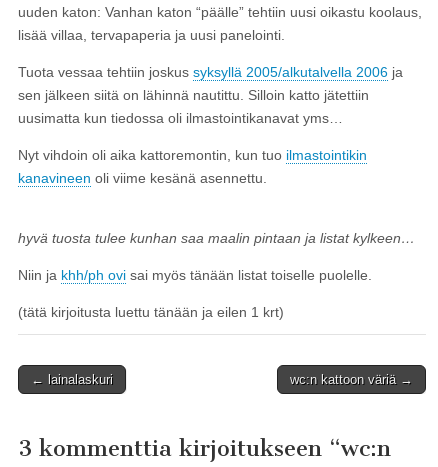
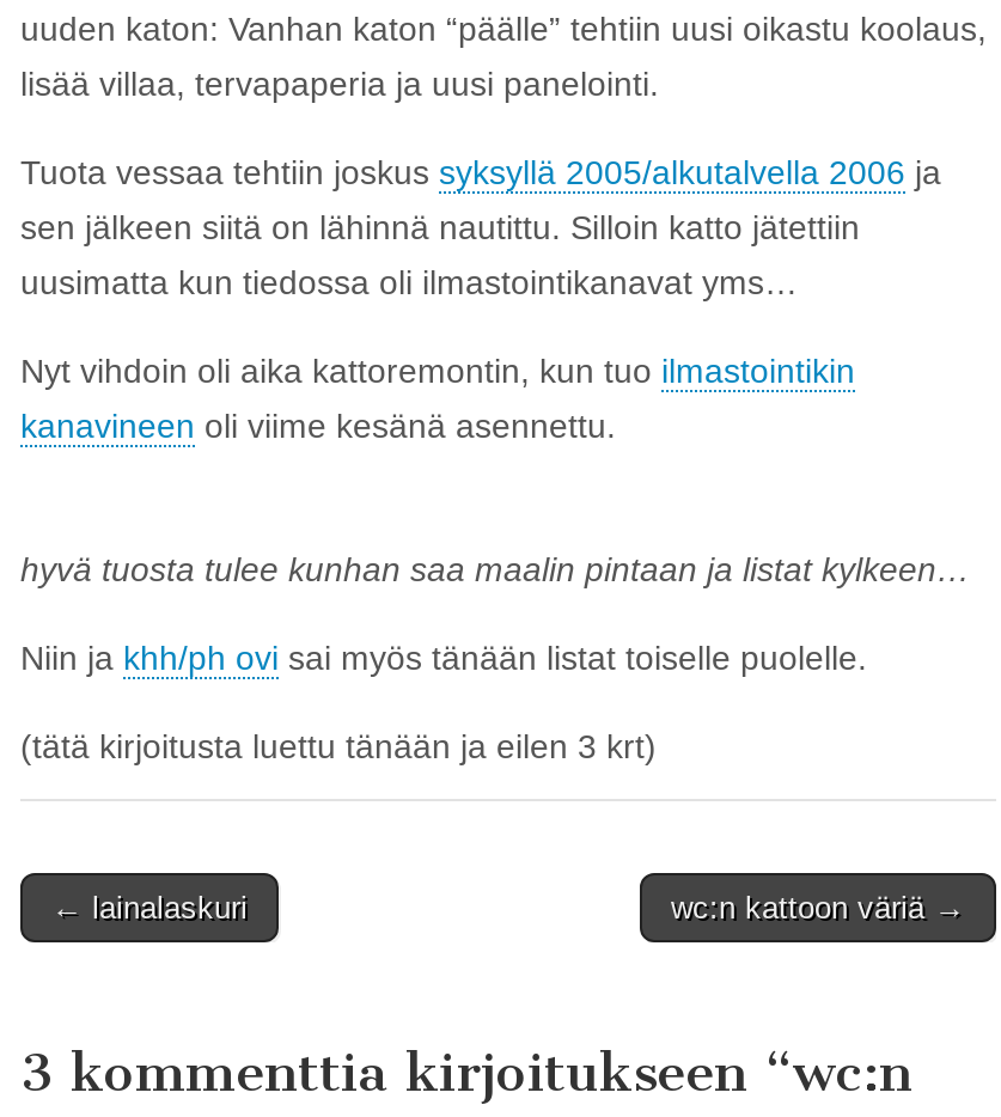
[18,304,284,320] (tätä kirjoitusta luettu tänään ja eilen 1 krt) -> [20,727,657,765] (tätä kirjoitusta luettu tänään ja eilen 3 krt)

